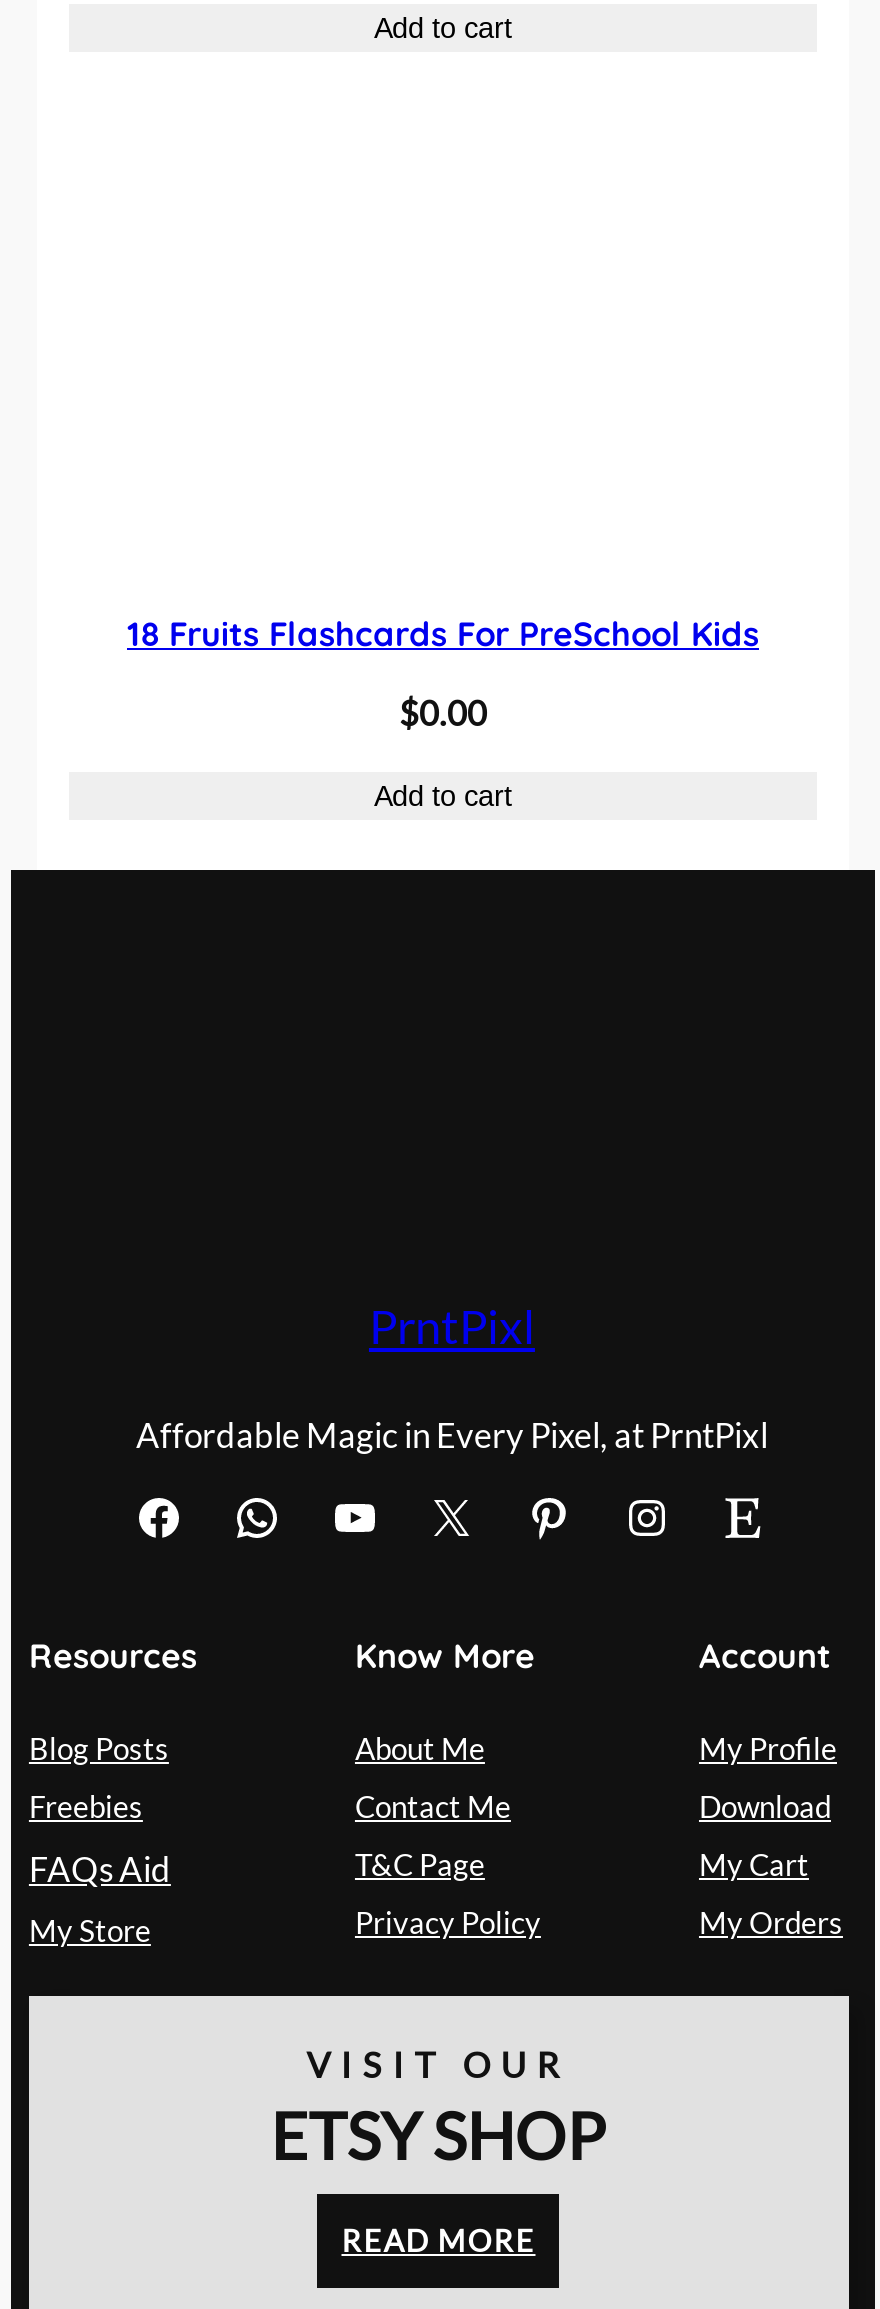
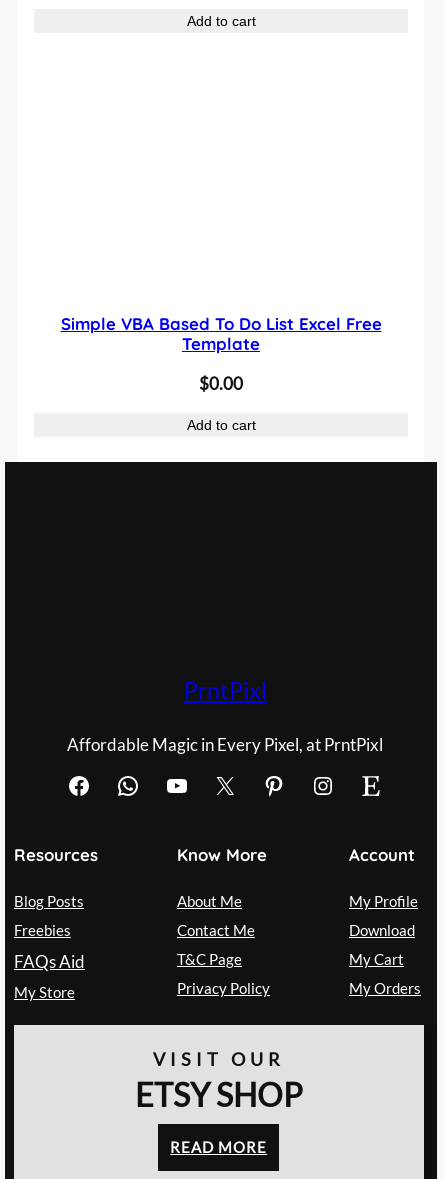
[127,613,759,655] 18 Fruits Flashcards For PreSchool Kids -> [60,313,381,354] Simple VBA Based To Do List Excel Free | Template

